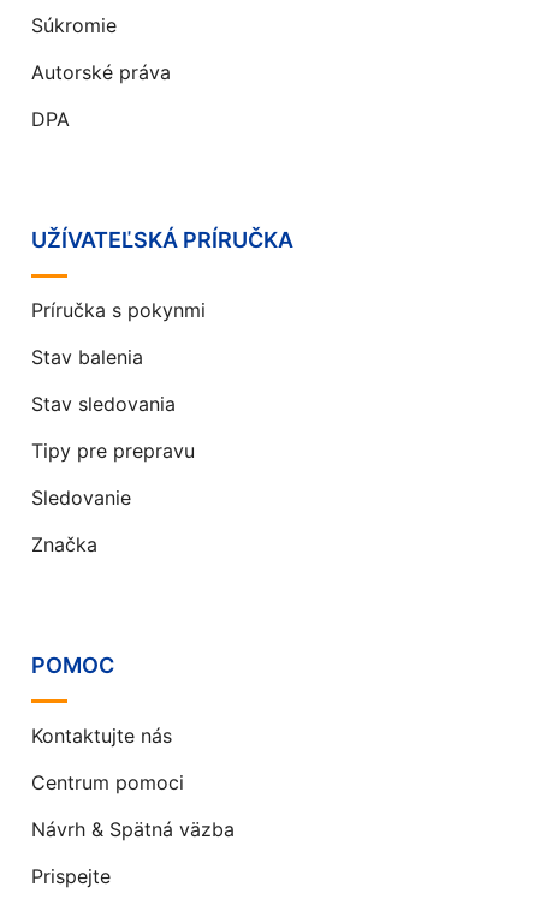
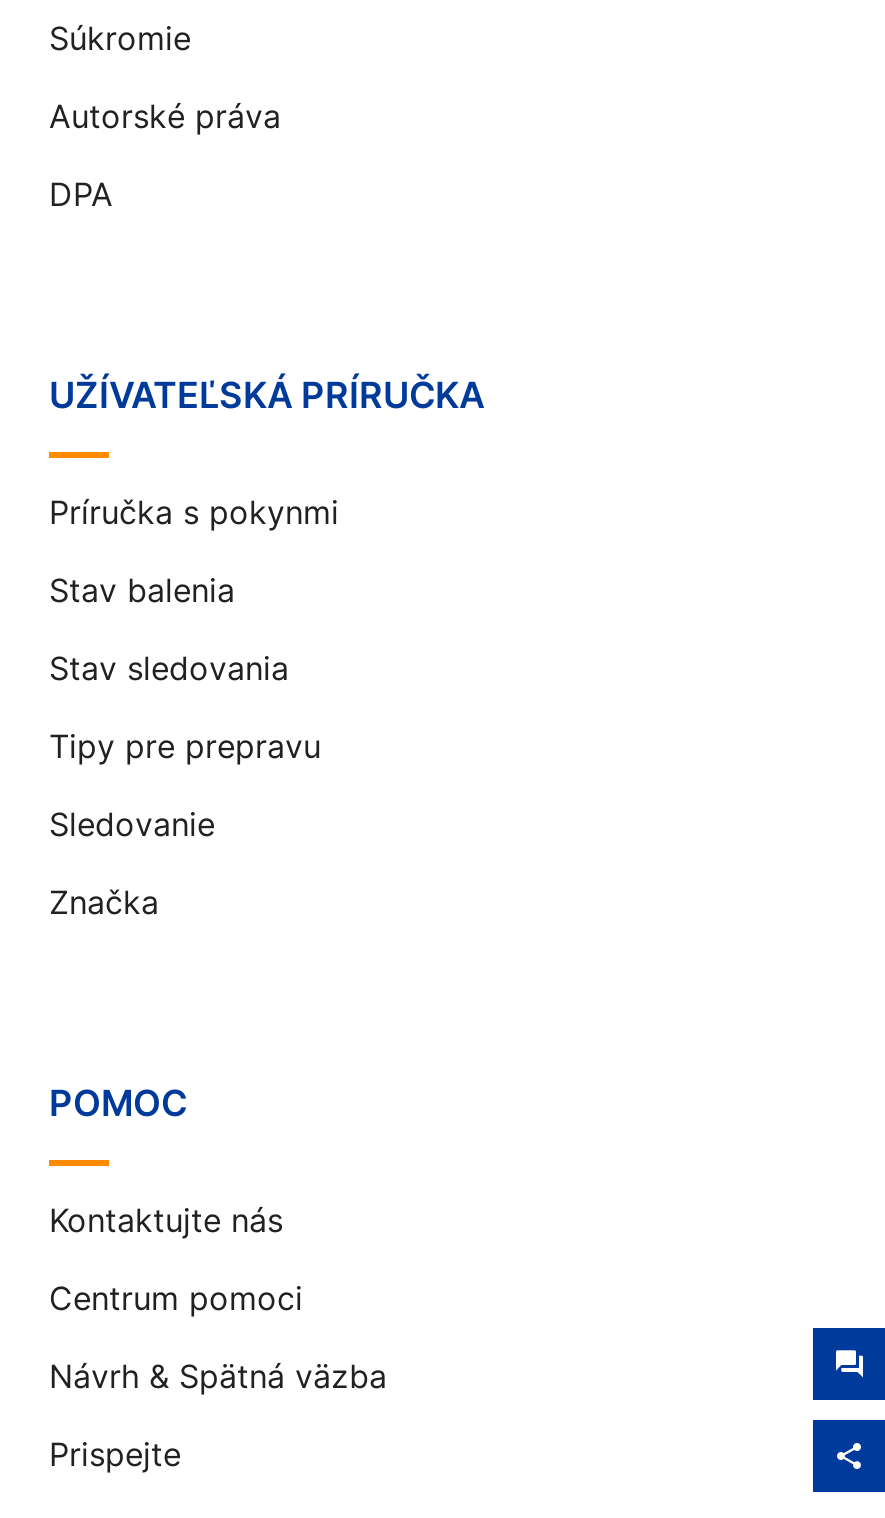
none -> [811,1326,879,1402] [image]
none -> [811,1418,879,1494] [image]

